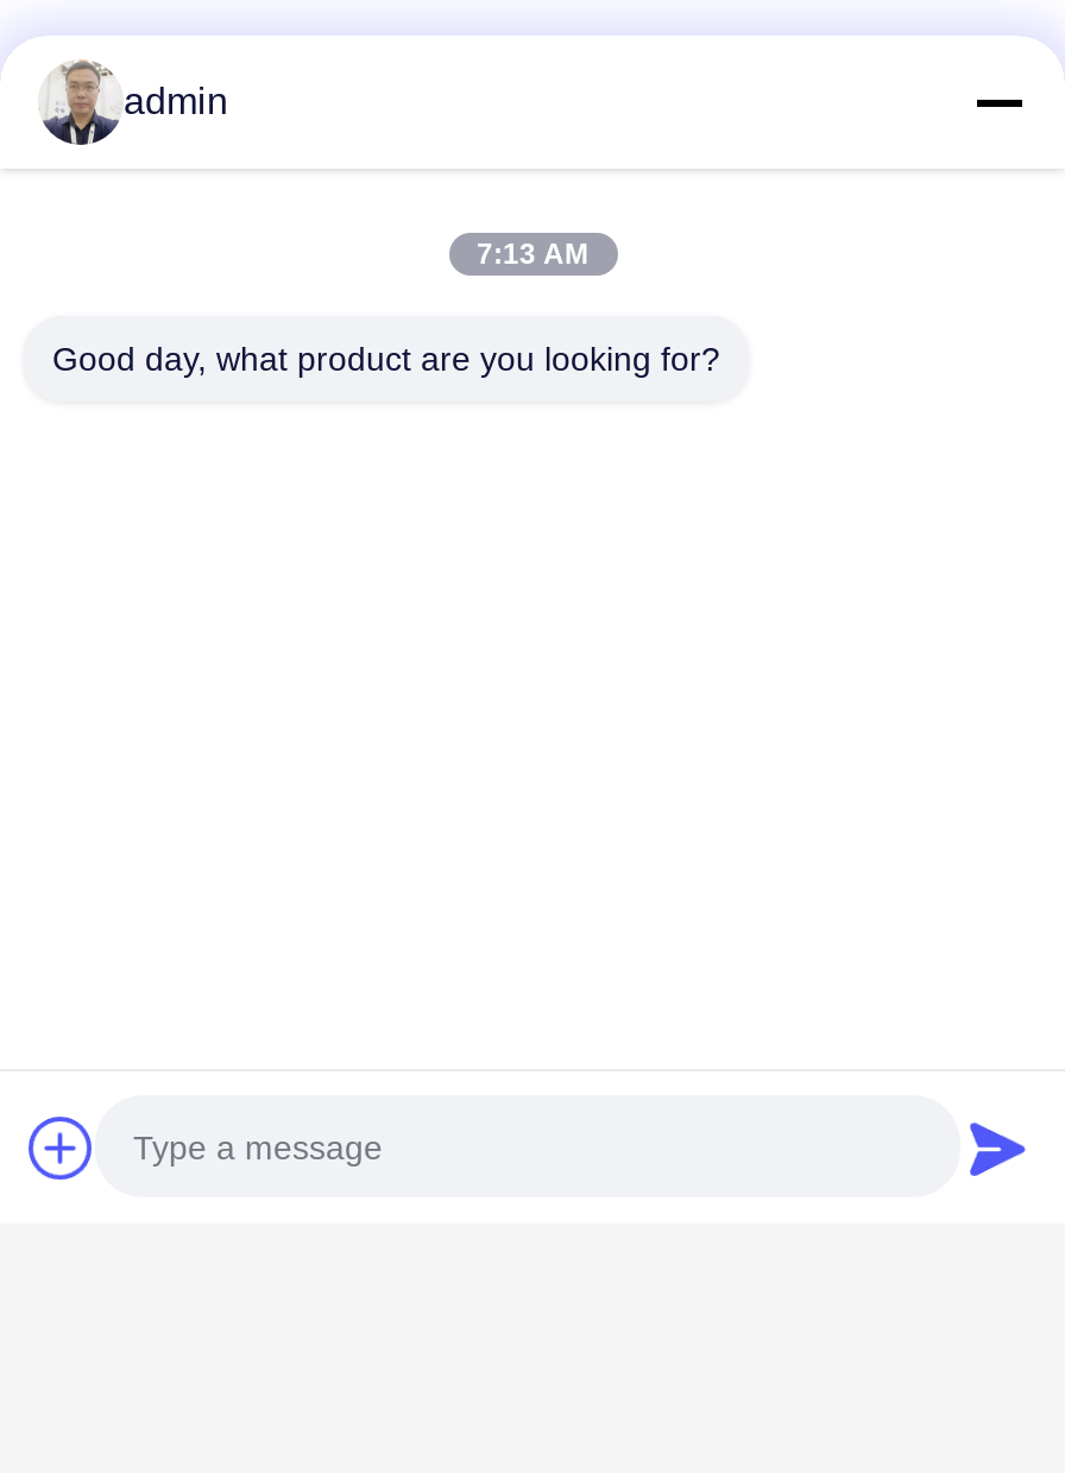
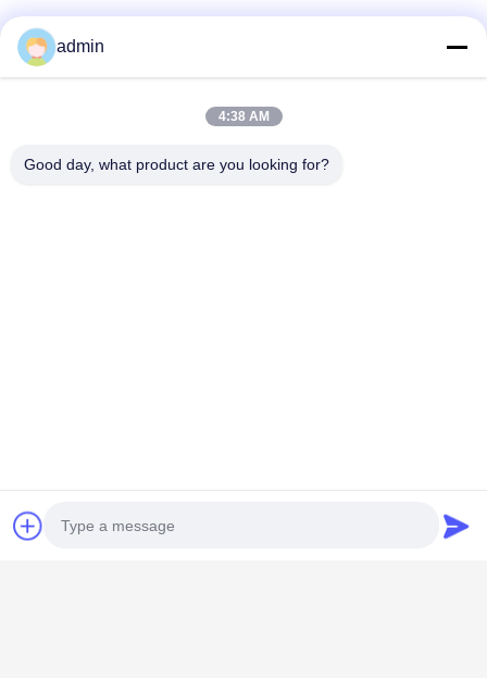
[38,57,116,147] [image] -> [16,27,53,67] [image]
[477,238,588,271] 7:13 AM -> [218,109,269,124] 4:38 AM

